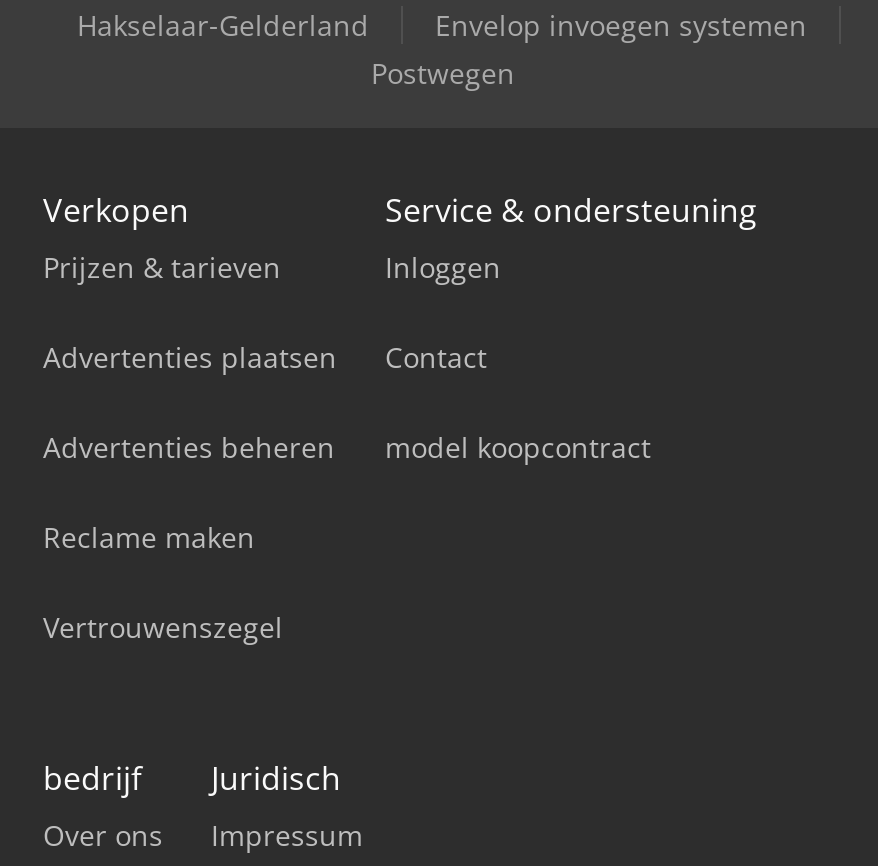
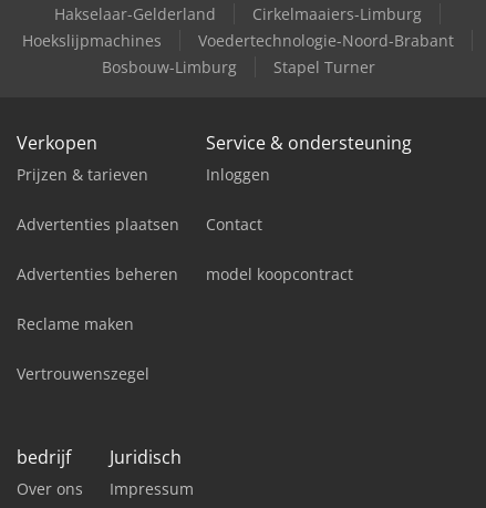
[371,5,807,91] Envelop invoegen systemen | Postwegen -> [22,3,453,77] Cirkelmaaiers-Limburg | Hoekslijpmachines | Voedertechnologie-Noord-Brabant | Bosbouw-Limburg | Stapel Turner

